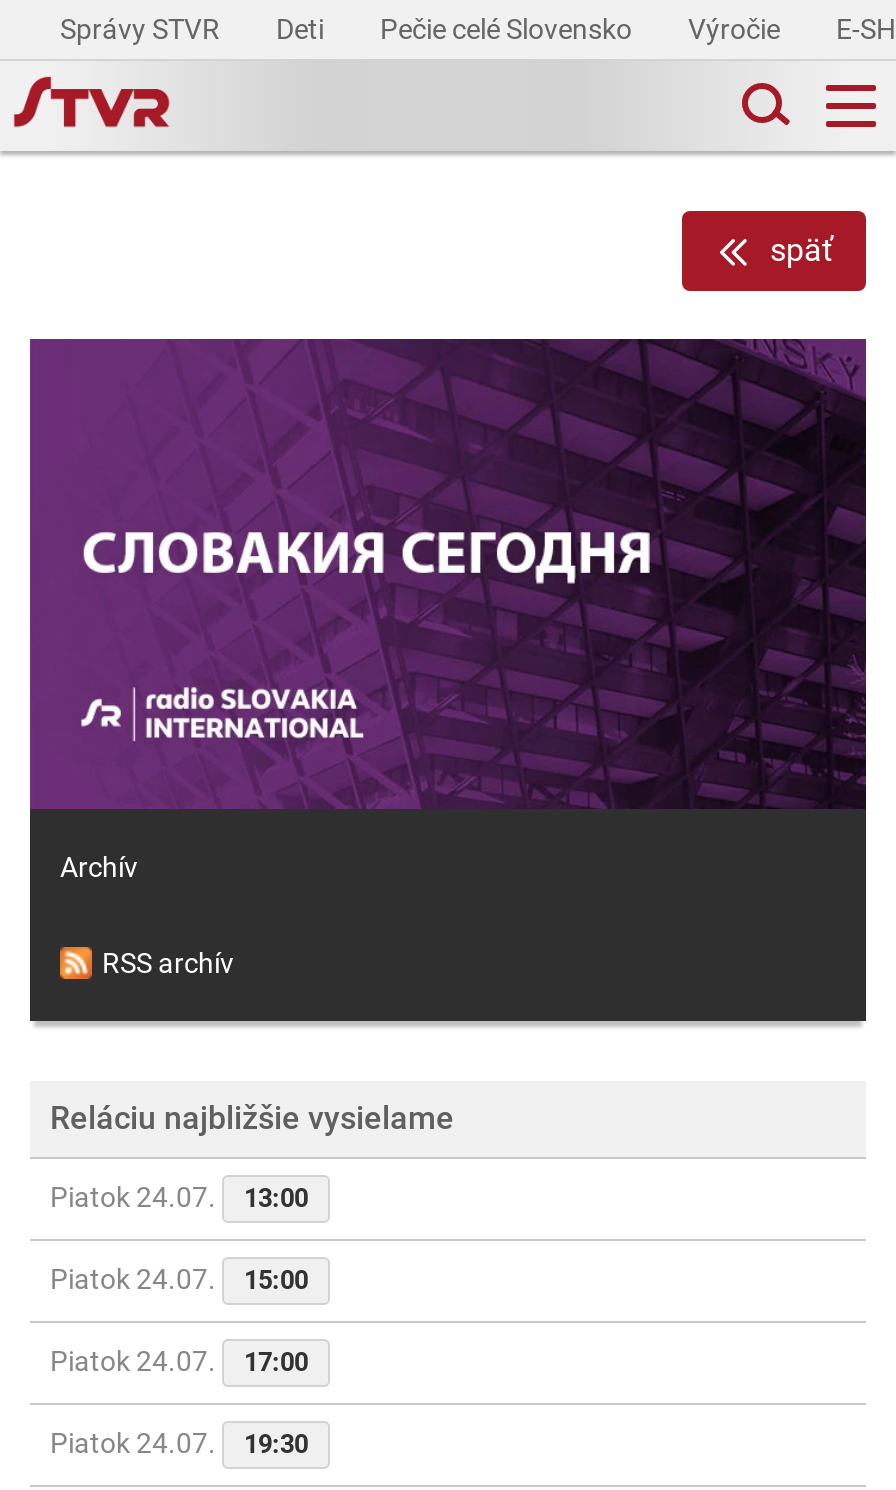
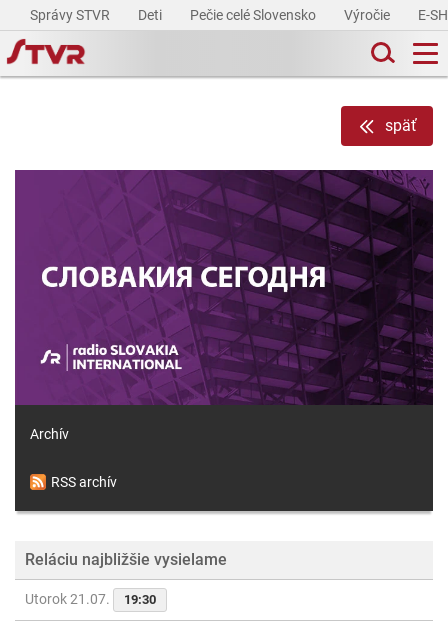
[50,1182,308,1460] Piatok 24.07. | 13:00 | Piatok 24.07. | 15:00 | Piatok 24.07. | 17:00 | Piatok 24.07. -> [25,591,113,607] Utorok 21.07.

